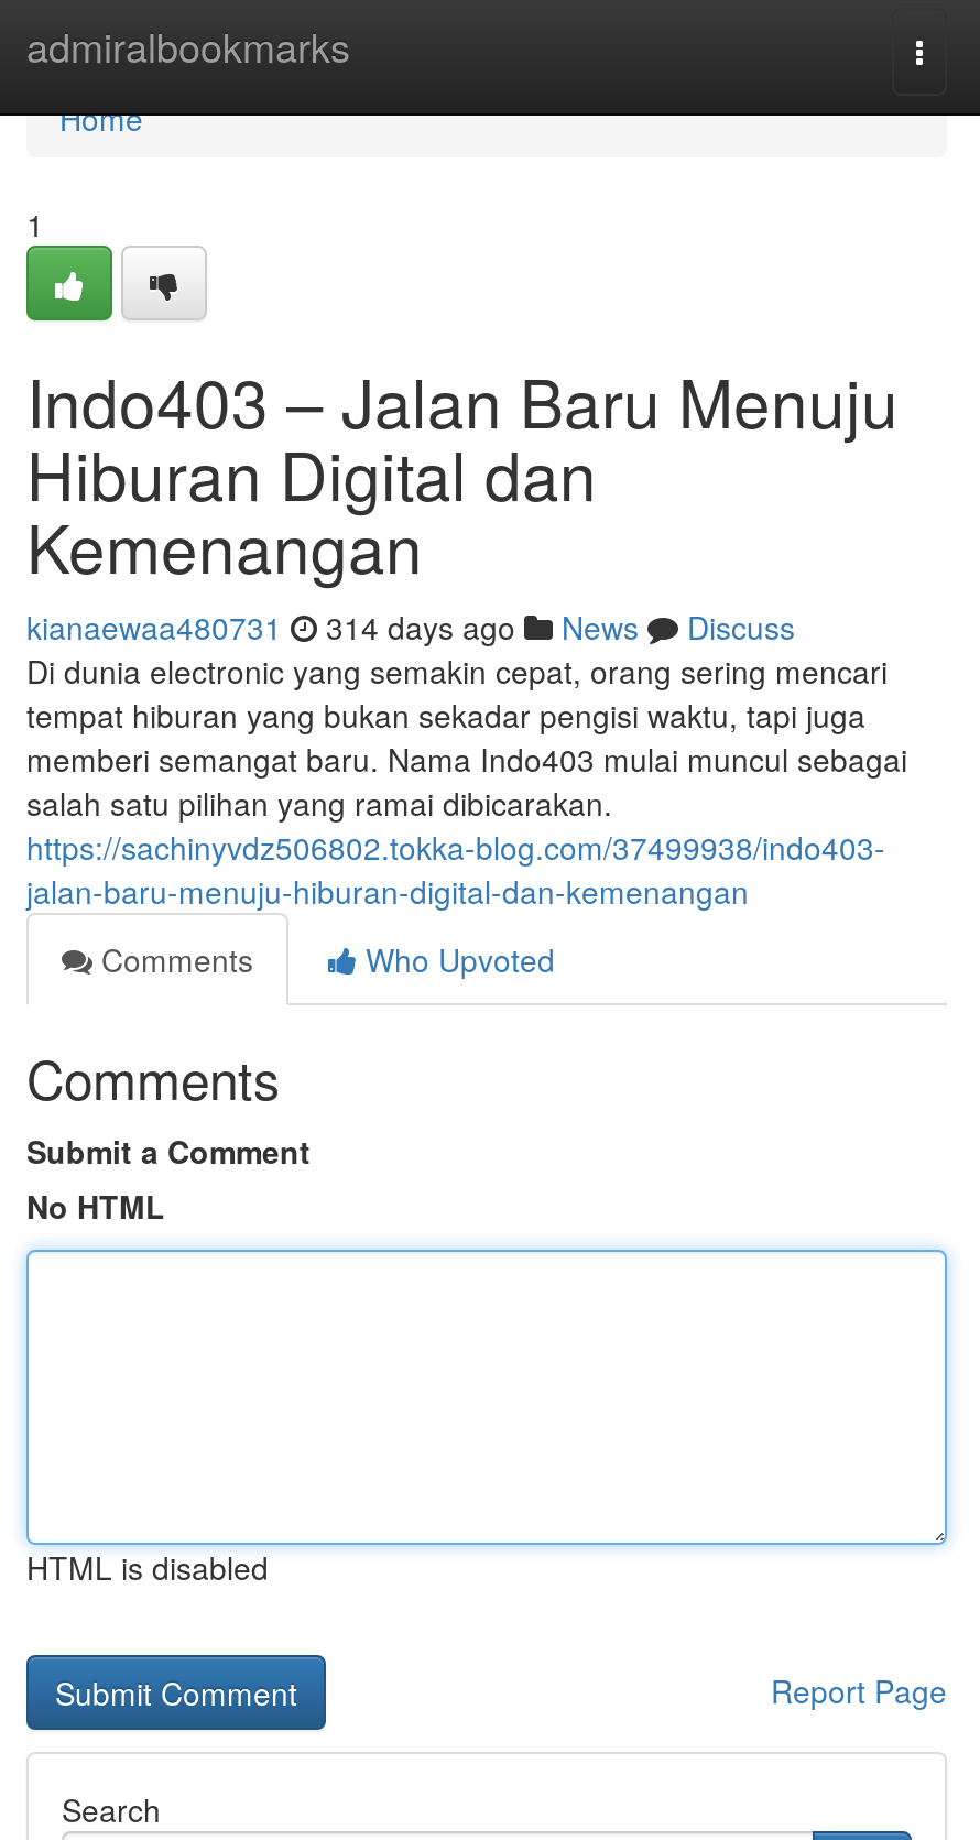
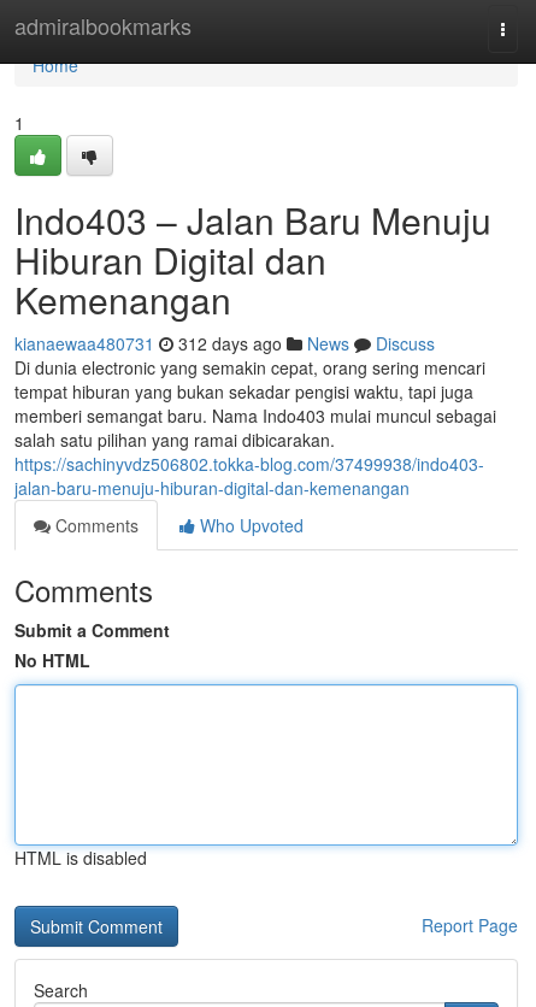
[26,605,795,649] kianaewaa480731 314 days ago News Discuss -> [14,331,435,355] kianaewaa480731 312 days ago News Discuss

